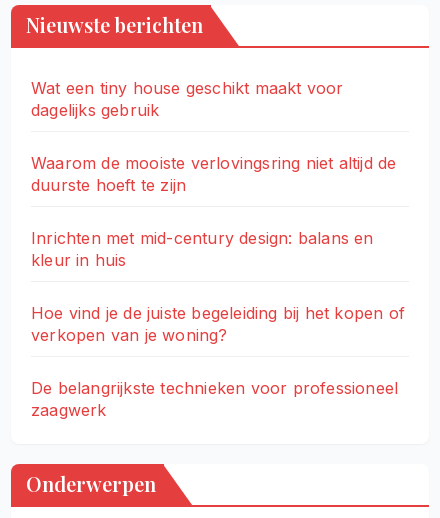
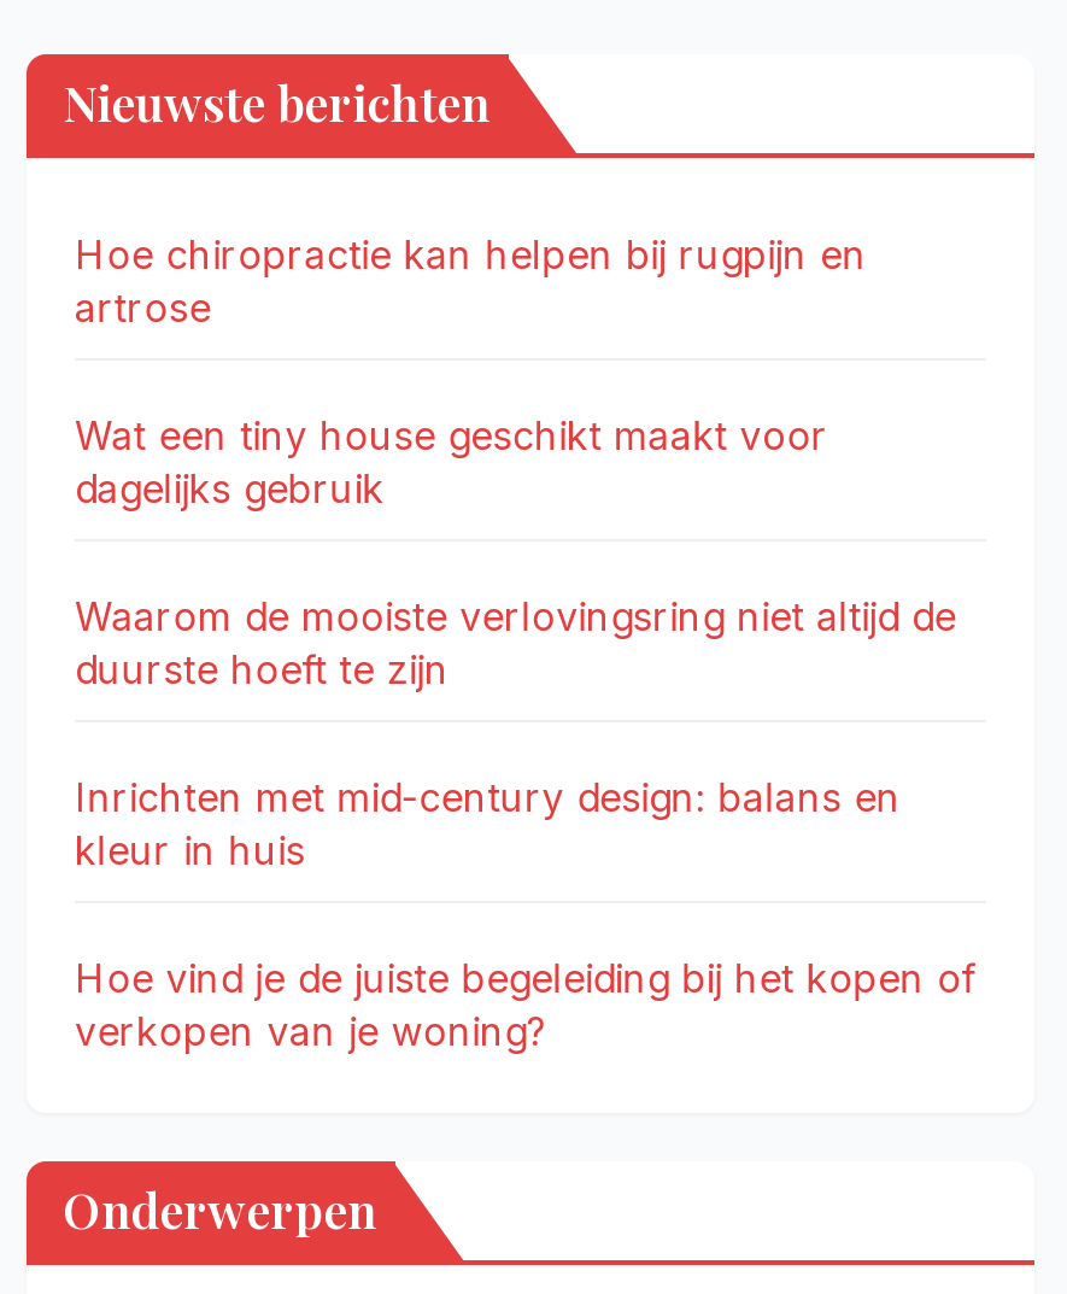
none -> [75,231,867,333] Hoe chiropractie kan helpen bij rugpijn en | artrose
moved [31,78,405,345] -> [75,412,977,1056]: Wat een tiny house geschikt maakt voor | dagelijks gebruik | Waarom de mooiste verlovingsring niet altijd de | duurste hoeft te zijn | Inrichten met mid-century design: balans en | kleur in huis | Hoe vind je de juiste begeleiding bij het kopen of | verkopen van je woning?
[31,378,398,420] De belangrijkste technieken voor professioneel | zaagwerk -> none

